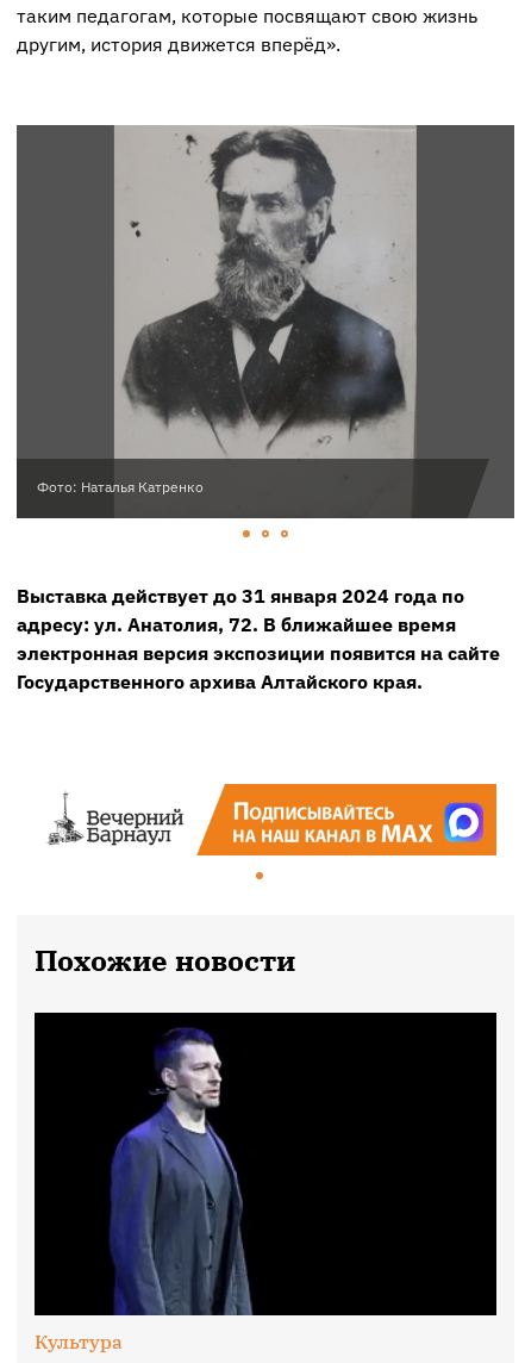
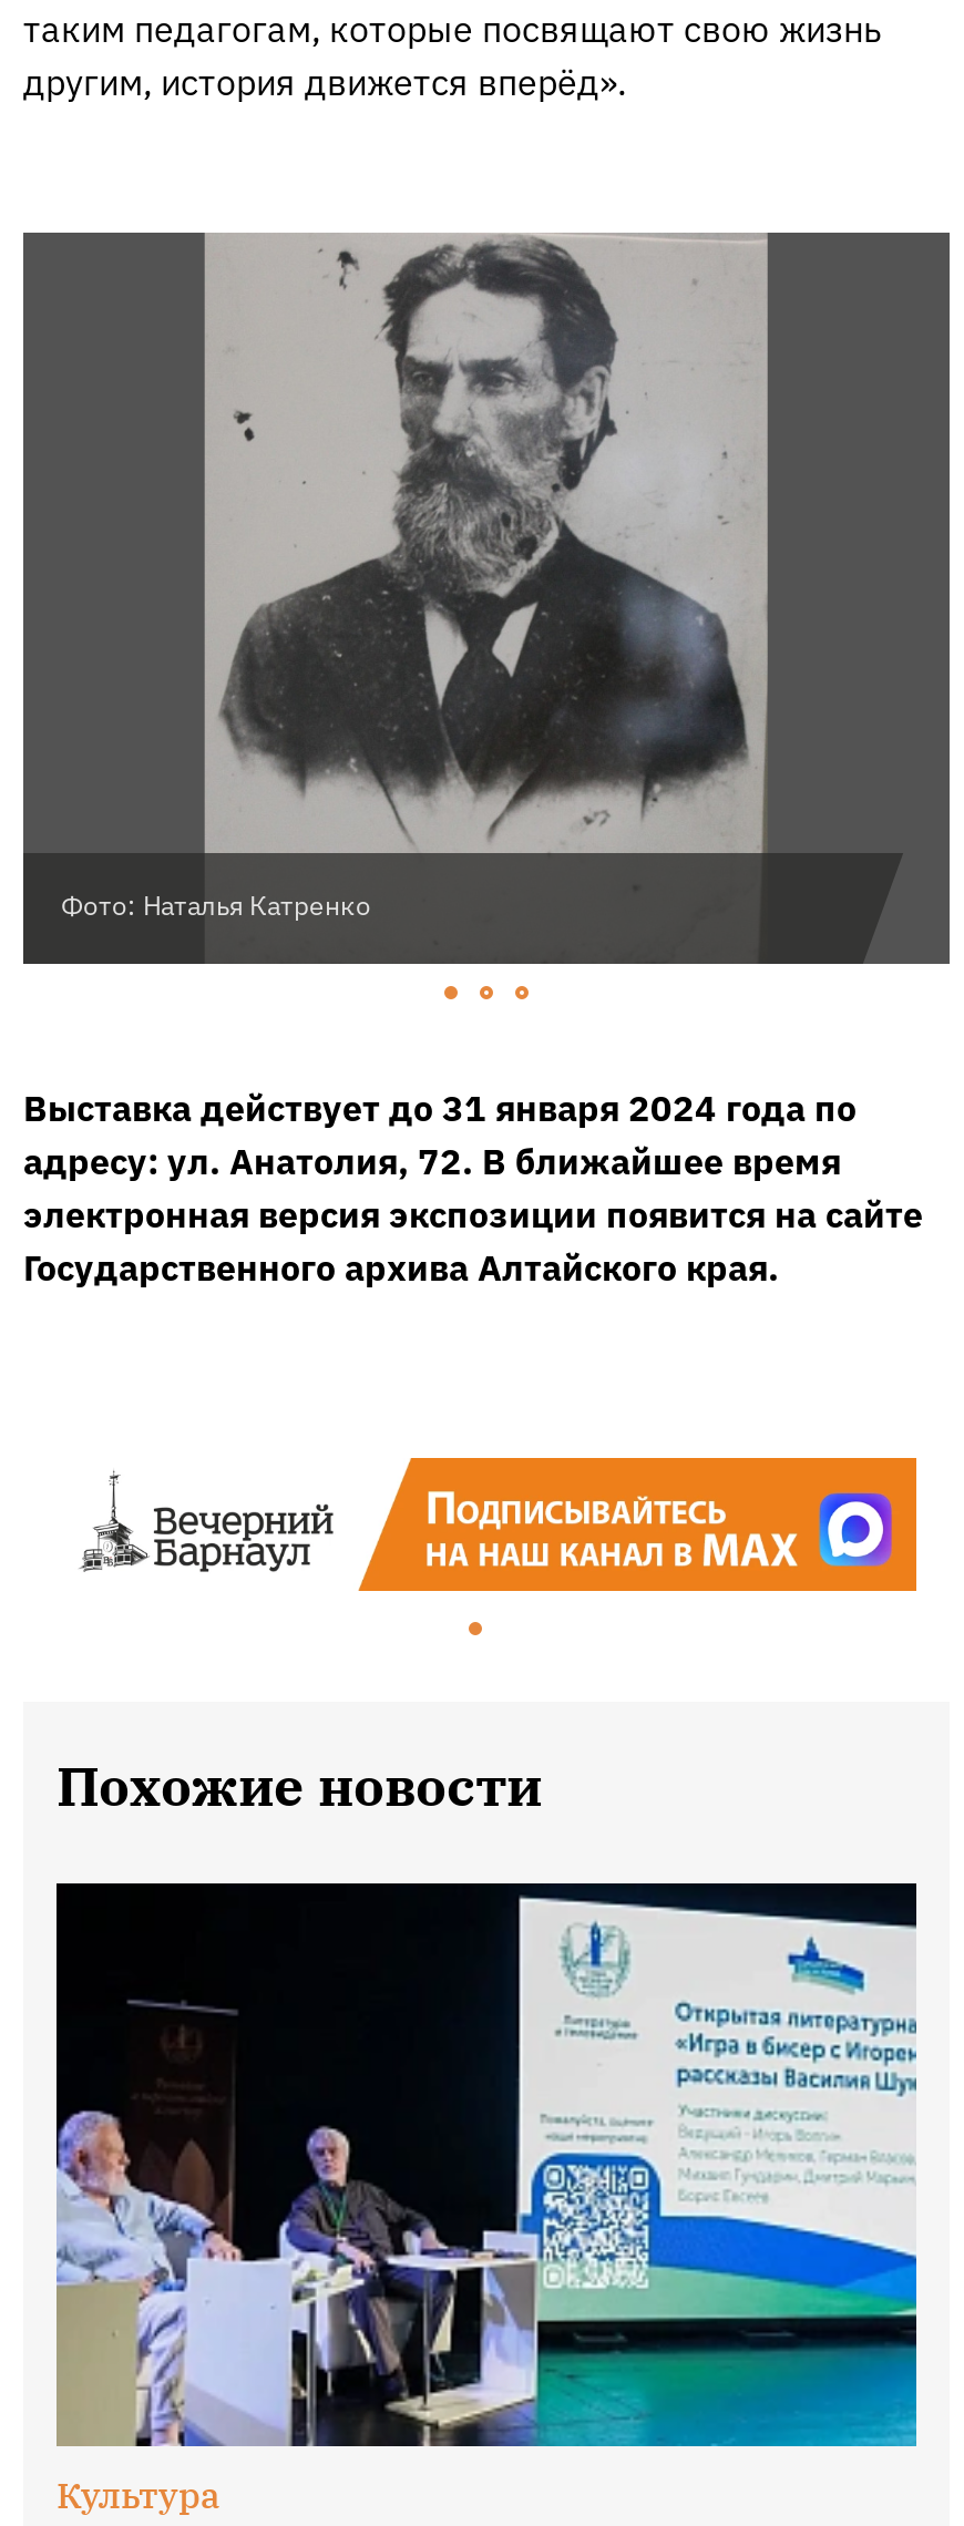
[33,1015,498,1317] [image] -> [54,1886,919,2448] [image]

